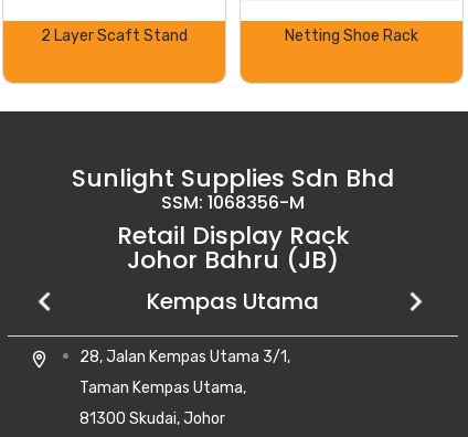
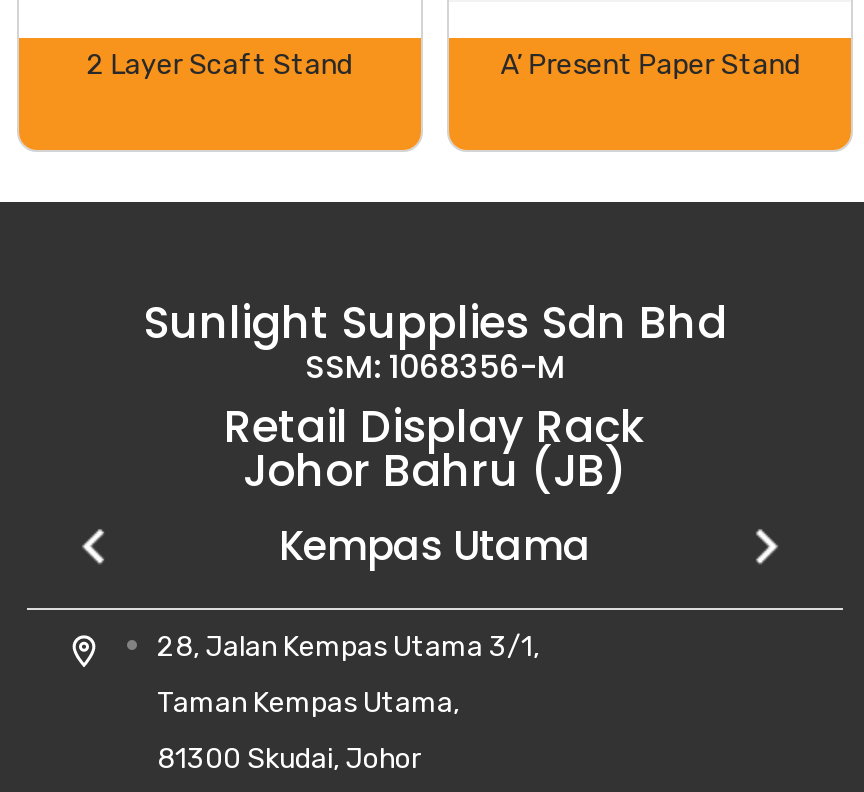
[285,26,419,45] Netting Shoe Rack -> [500,48,800,82] A’ Present Paper Stand

